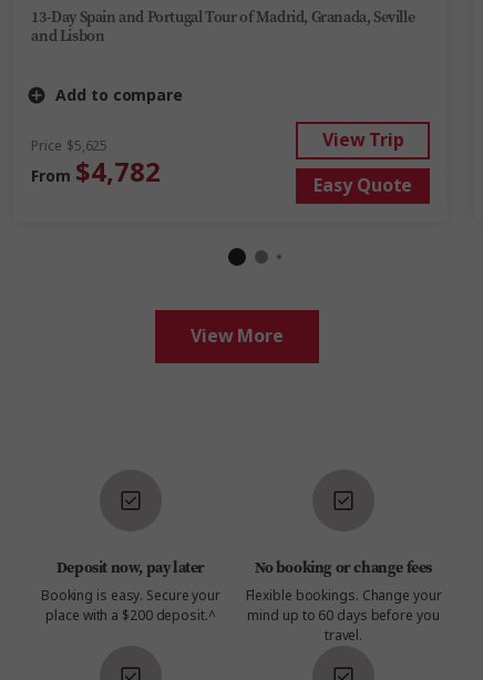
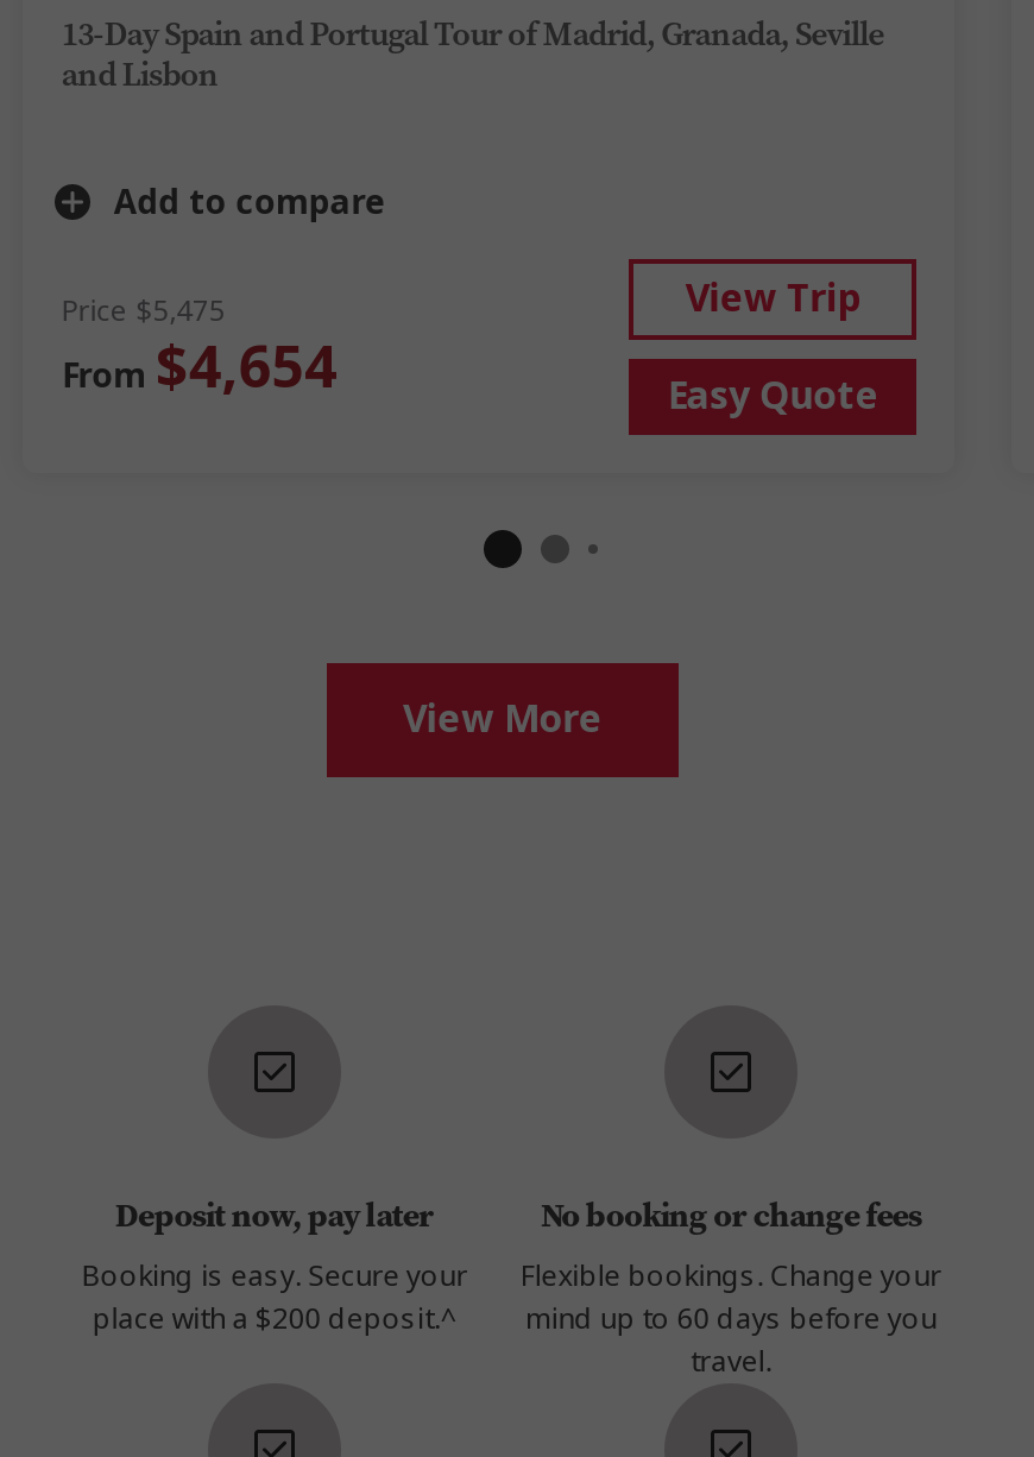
[31,136,108,156] Price $5,625 -> [62,290,225,333] Price $5,475
[31,153,160,192] From $4,782 -> [62,326,337,409] From $4,654

